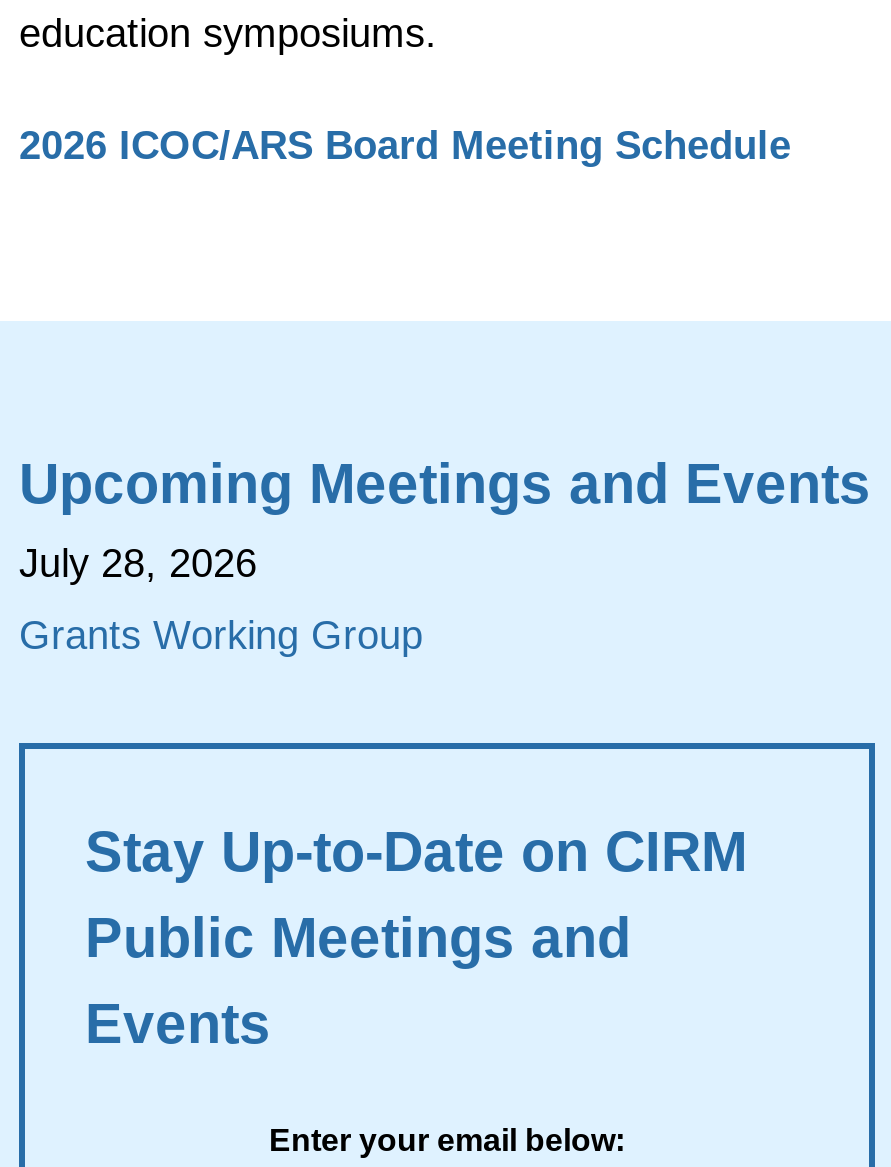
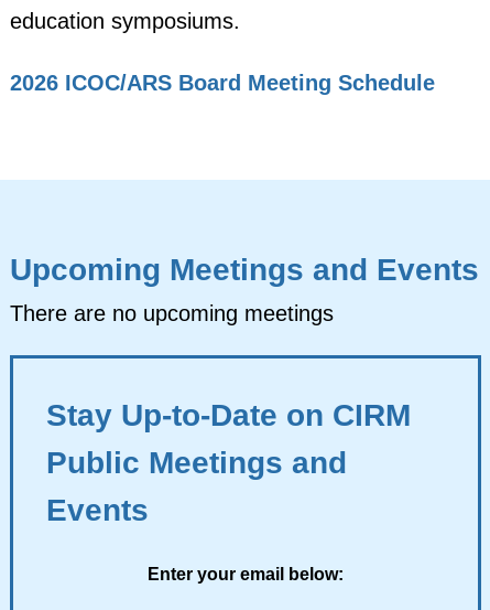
[19,541,423,657] July 28, 2026 | Grants Working Group -> [10,301,334,325] There are no upcoming meetings

